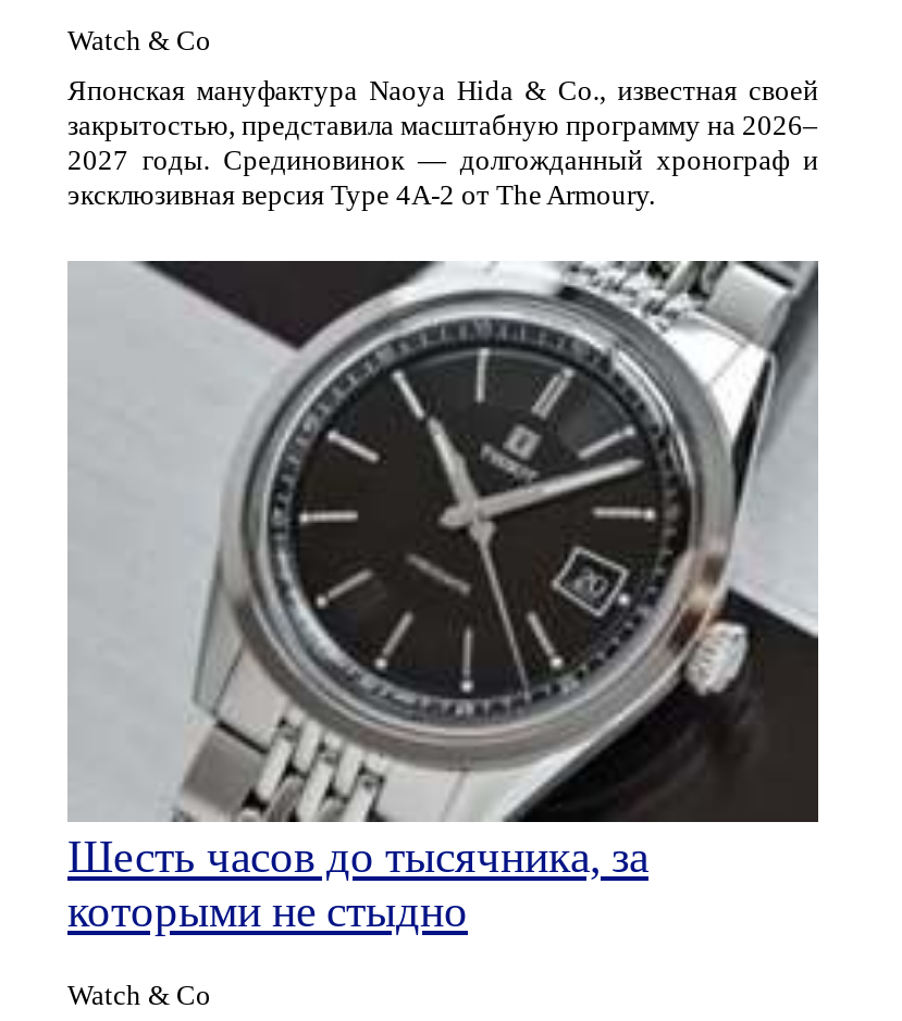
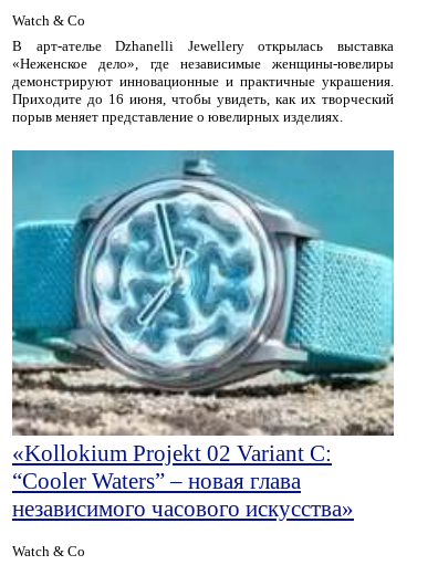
[67,74,818,211] Японская мануфактура Naoya Hida & Co., известная своей | закрытостью, представила масштабную программу на 2026– | 2027 годы. Срединовинок — долгожданный хронограф и | эксклюзивная версия Type 4A-2 от The Armoury. -> [12,37,394,125] В арт‑ателье Dzhanelli Jewellery открылась выставка | «Неженское дело», где независимые женщины‑ювелиры | демонстрируют инновационные и практичные украшения. | Приходите до 16 июня, чтобы увидеть, как их творческий | порыв меняет представление о ювелирных изделиях.
[67,259,820,937] [image] | Шесть часов до тысячника, за | которыми не стыдно -> [11,149,395,522] [image] | «Kollokium Projekt 02 Variant C: | “Cooler Waters” – новая глава | независимого часового искусства»

